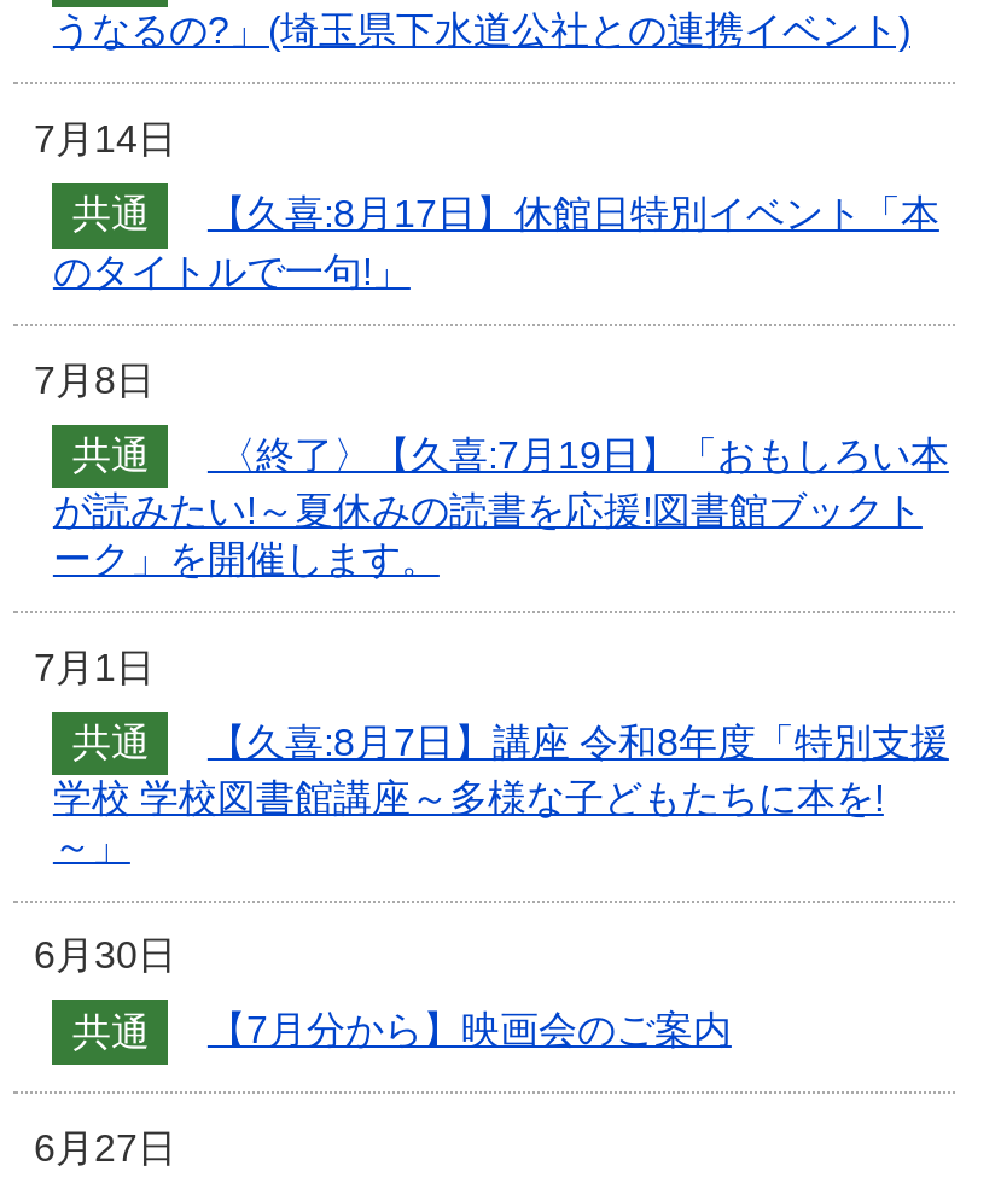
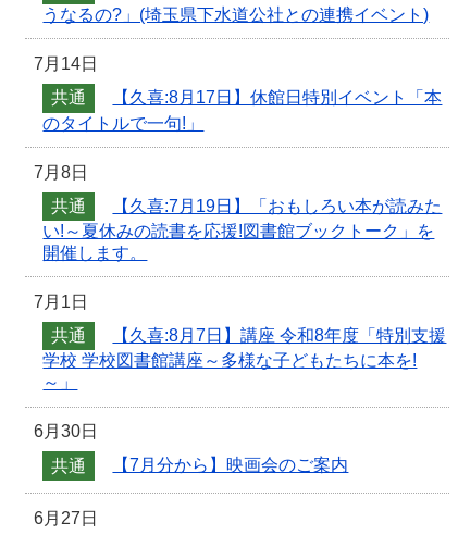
[53,434,949,579] 〈終了〉【久喜:7月19日】「おもしろい本 | が読みたい!～夏休みの読書を応援!図書館ブックト | ーク」を開催します。 -> [43,197,442,262] 【久喜:7月19日】「おもしろい本が読みた | い!～夏休みの読書を応援!図書館ブックトーク」を | 開催します。

